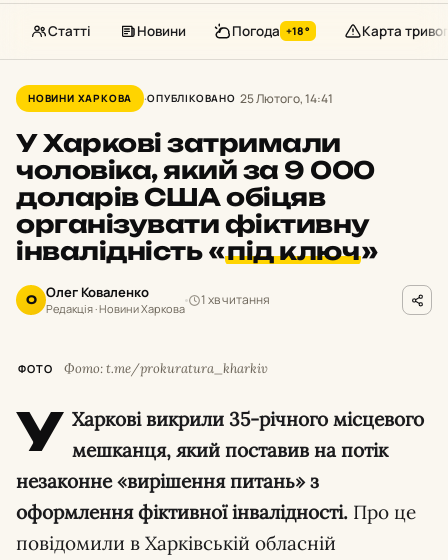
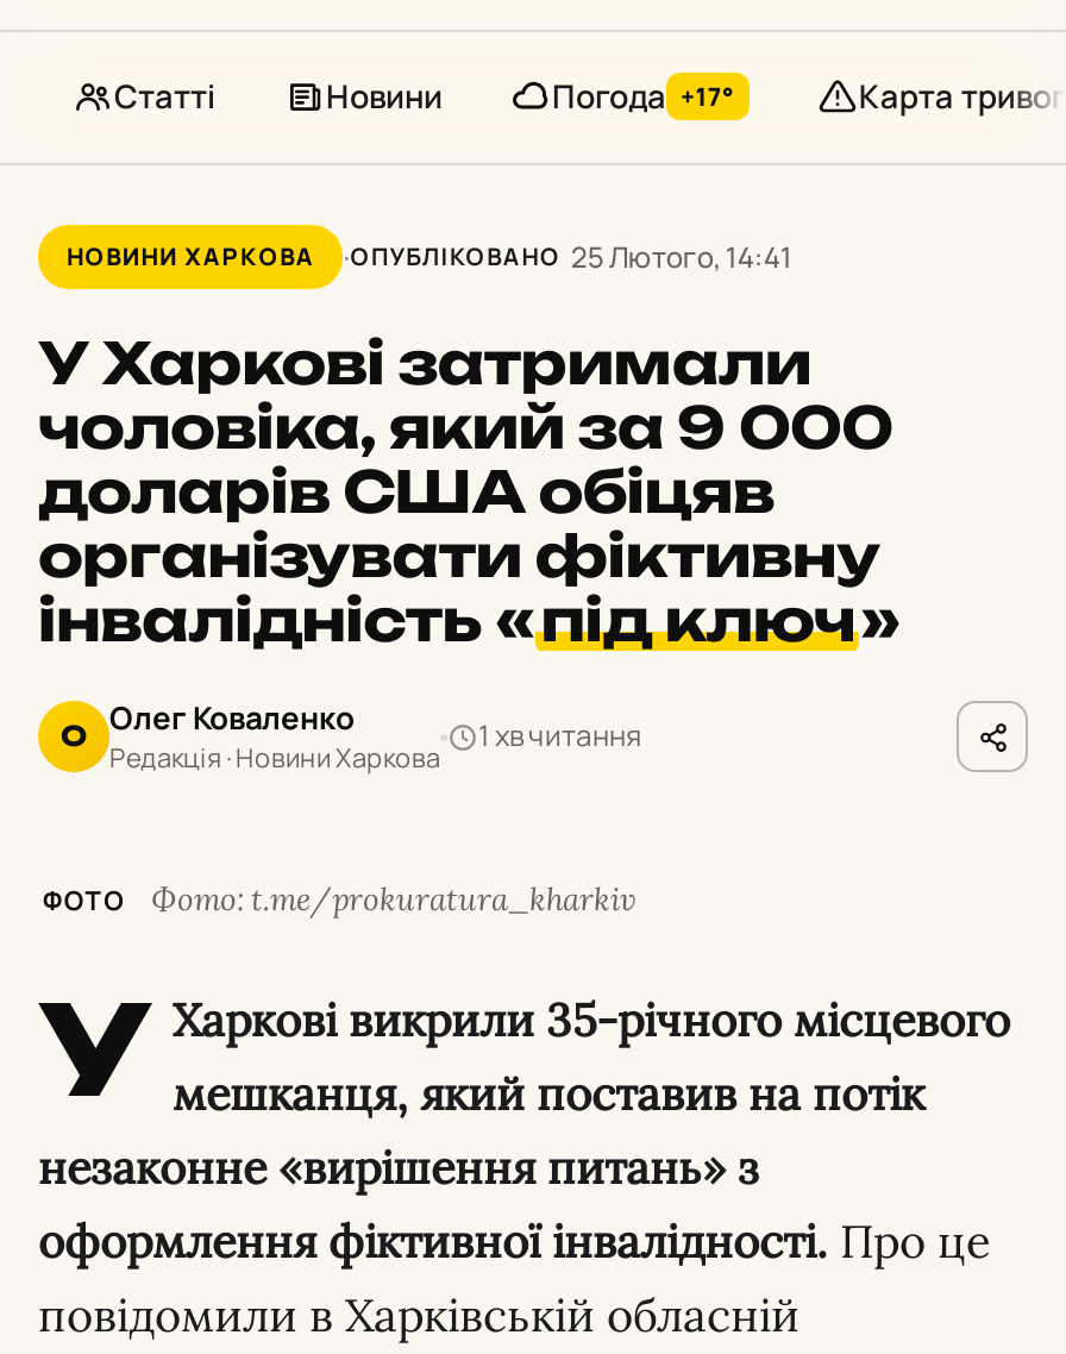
[232,22,310,40] Погода +18° -> [552,75,735,118] Погода +17°

